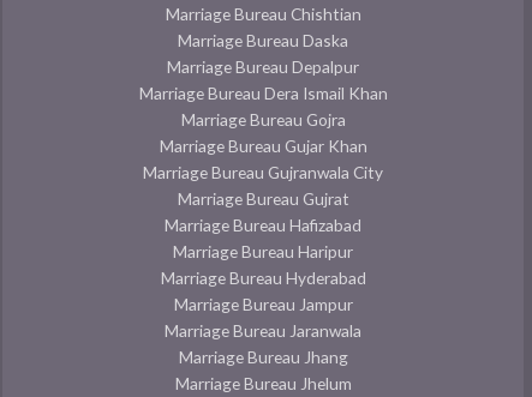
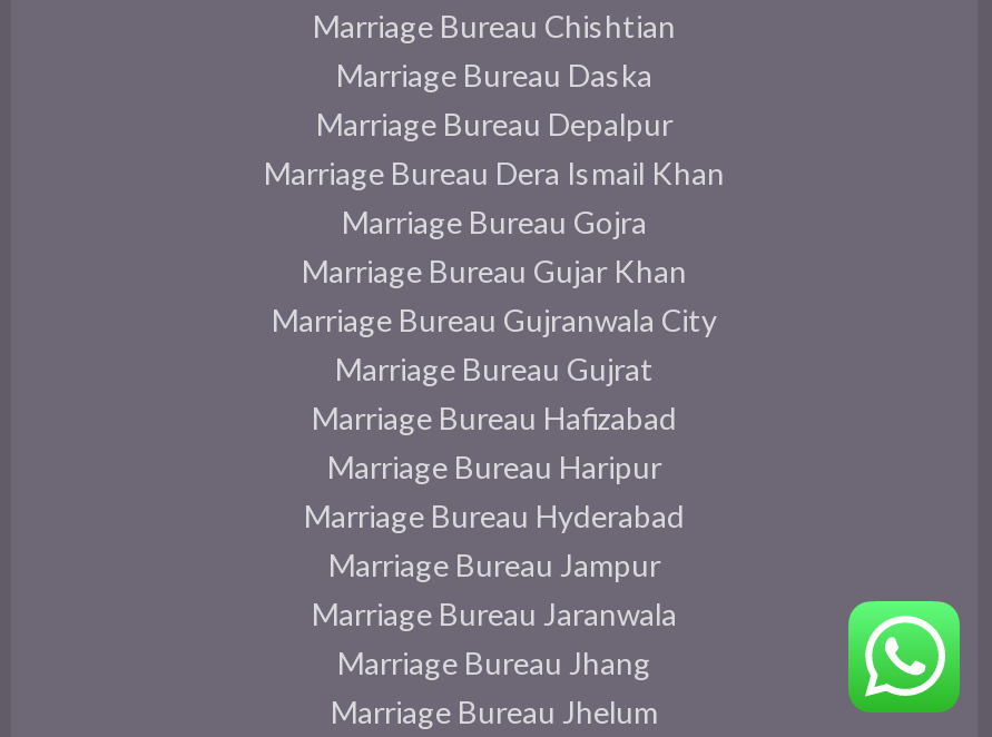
none -> [846,599,962,715] [image]

